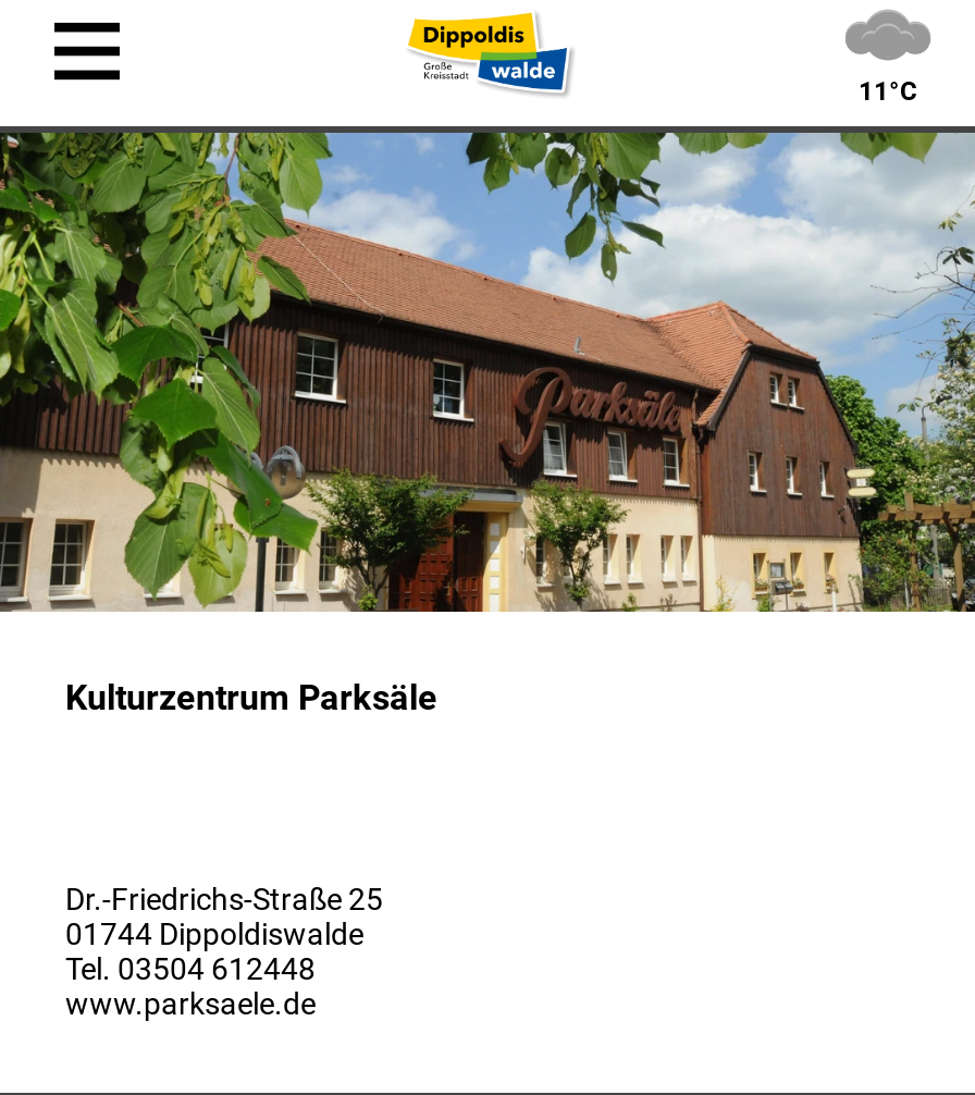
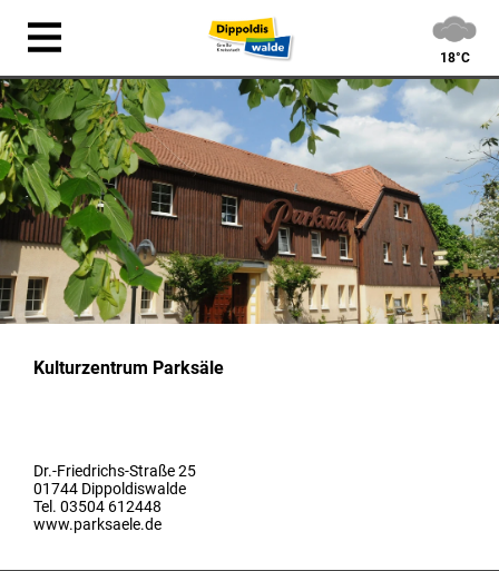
[859,76,917,107] 11°C -> [439,50,469,66] 18°C

